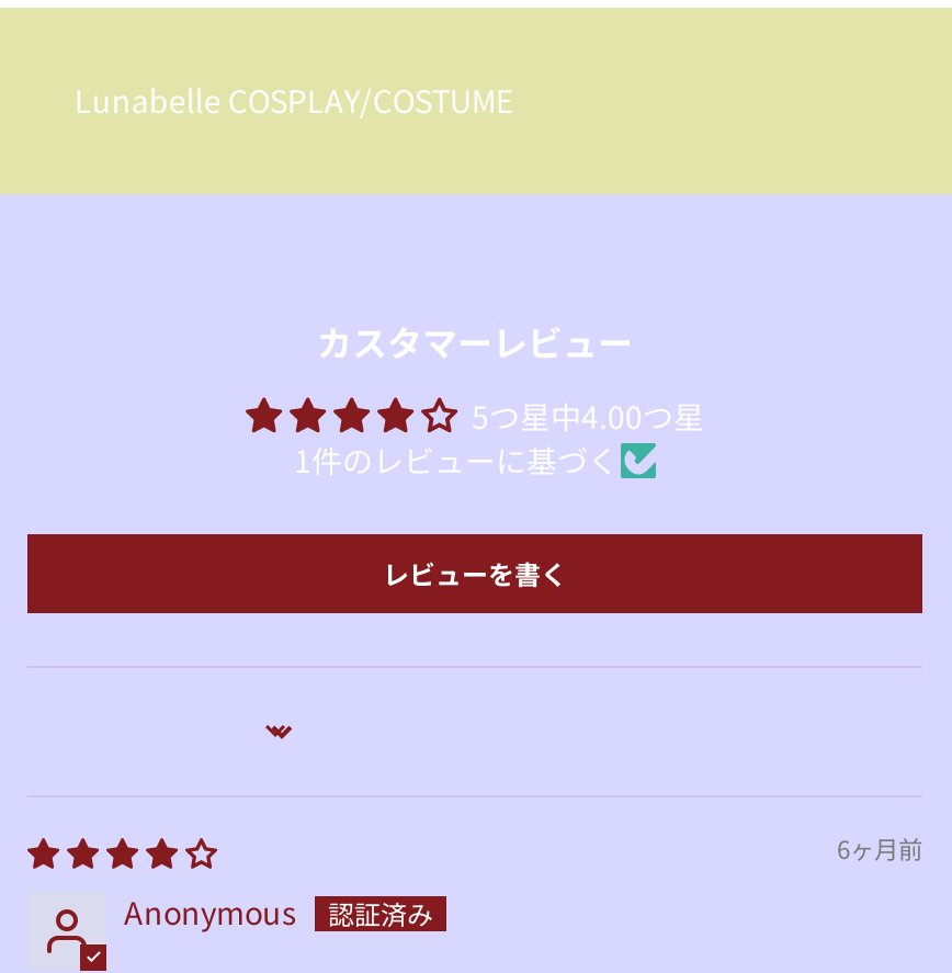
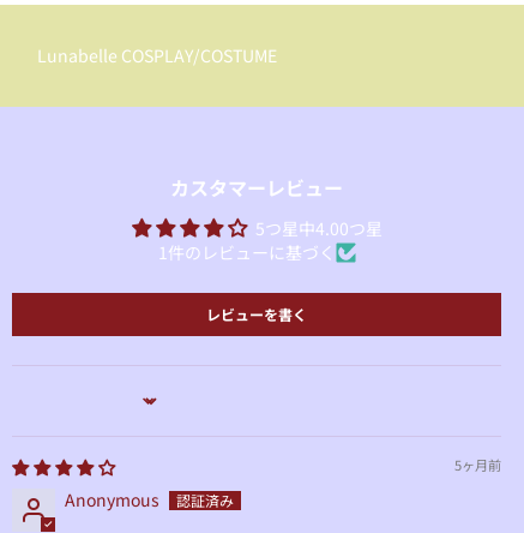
[837,829,922,864] 6ヶ月前 -> [454,454,501,474] 5ヶ月前

